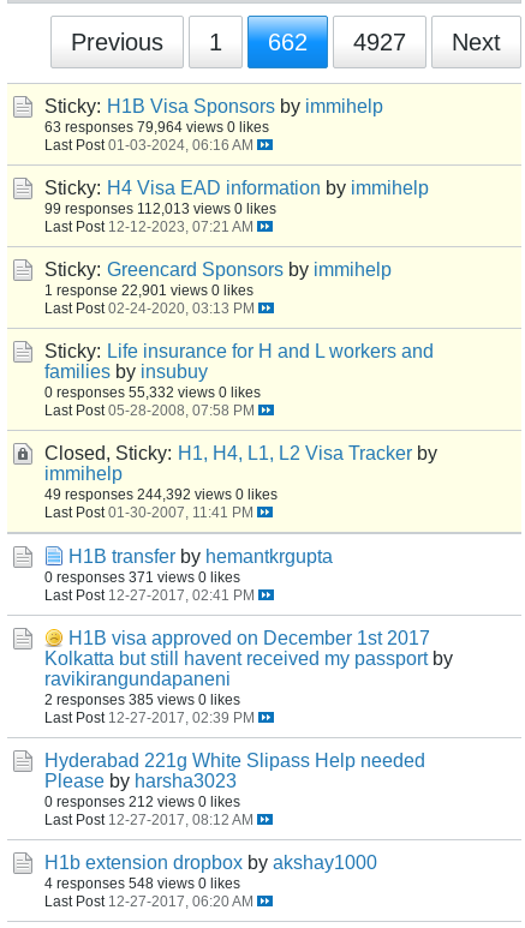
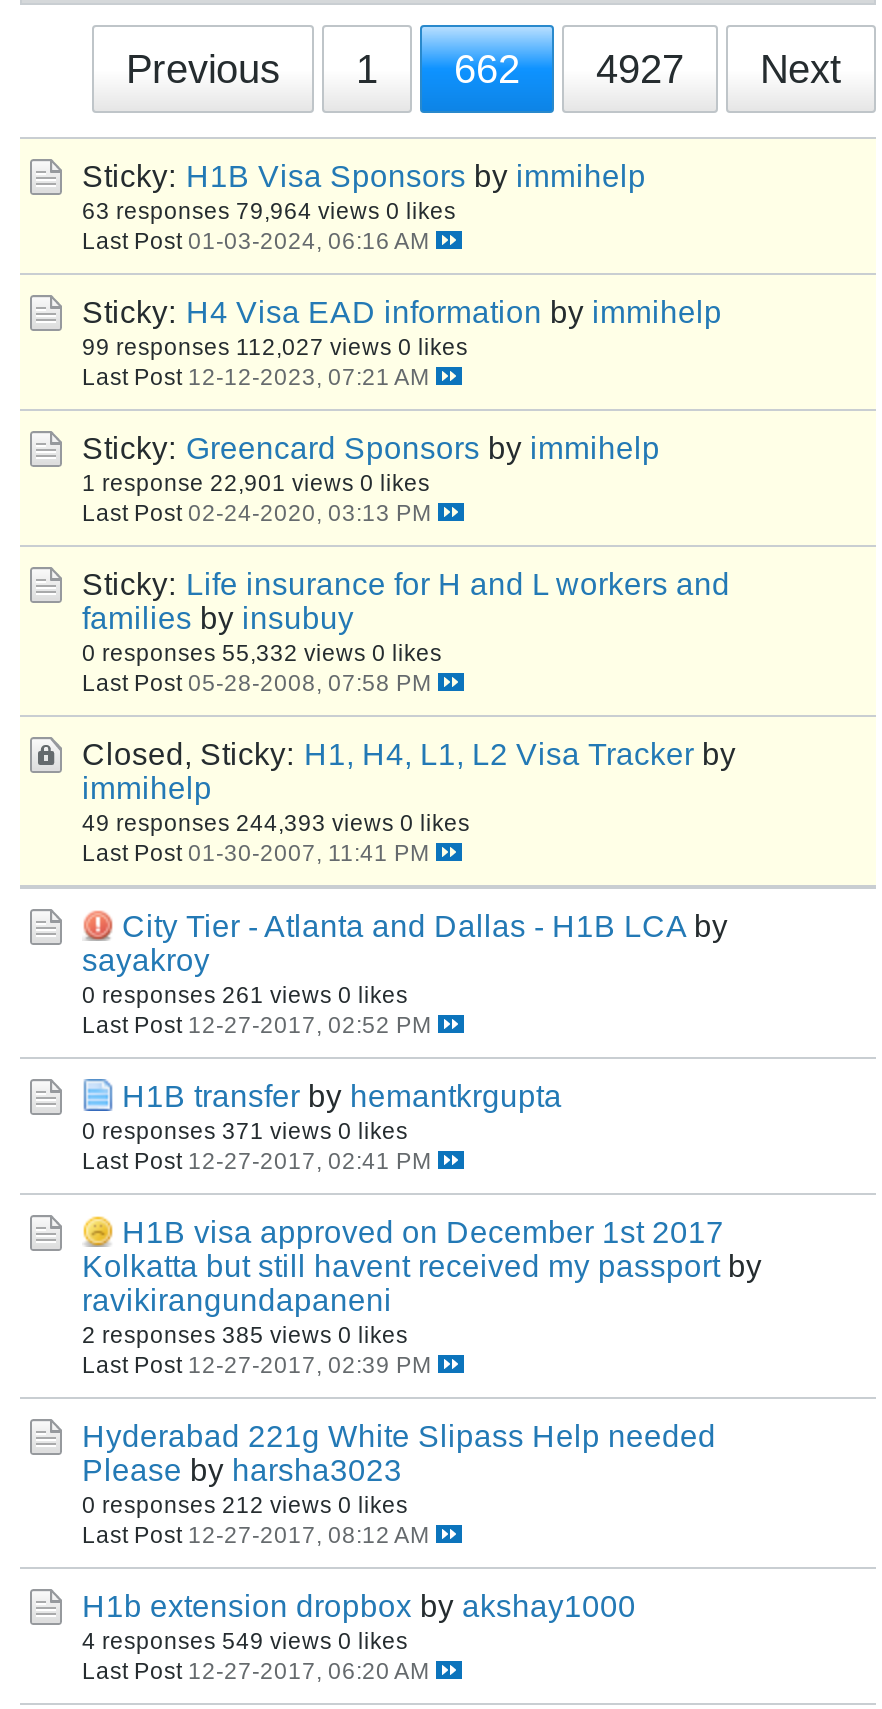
[44,200,276,216] 99 responses 112,013 views 0 likes -> [82,332,468,358] 99 responses 112,027 views 0 likes
[44,486,278,501] 49 responses 244,392 views 0 likes -> [82,808,470,834] 49 responses 244,393 views 0 likes
none -> [82,908,728,1036] City Tier - Atlanta and Dallas - H1B LCA by | sayakroy | 0 responses 261 views 0 likes | Last Post 12-27-2017, 02:52 PM
[44,875,240,890] 4 responses 548 views 0 likes -> [82,1626,408,1652] 4 responses 549 views 0 likes

